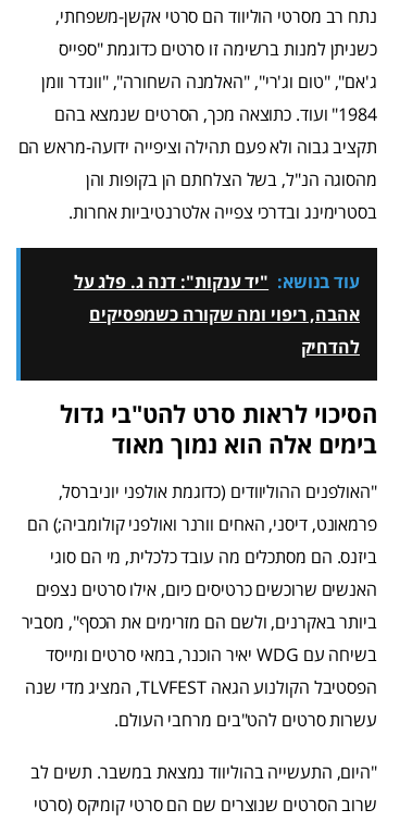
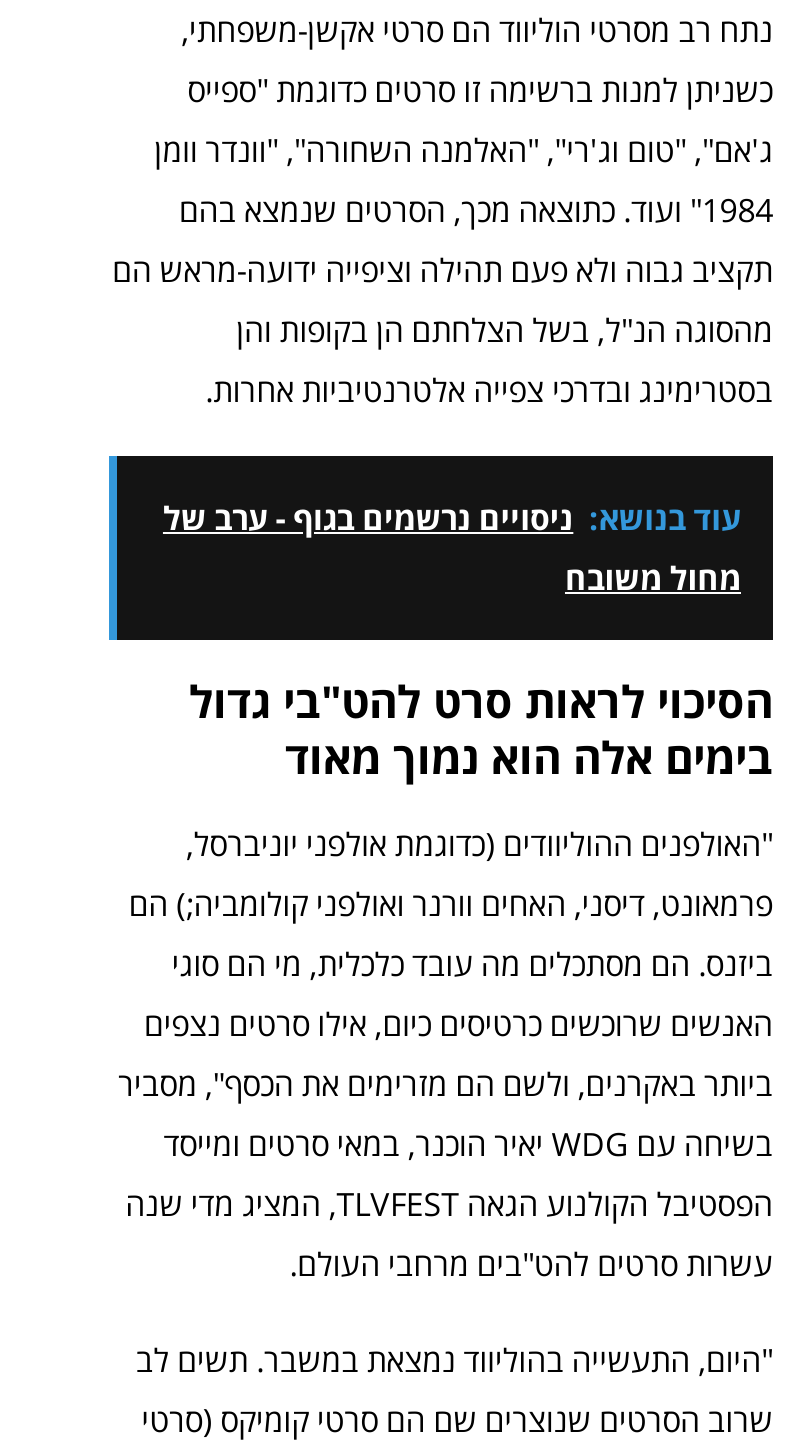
[74,270,360,359] עוד בנושא: "יד ענקות": דנה ג. פלג על | אהבה, ריפוי ומה שקורה כשמפסיקים | להדחיק -> [163,497,741,601] עוד בנושא: ניסויים נרשמים בגוף - ערב של | מחול משובח

